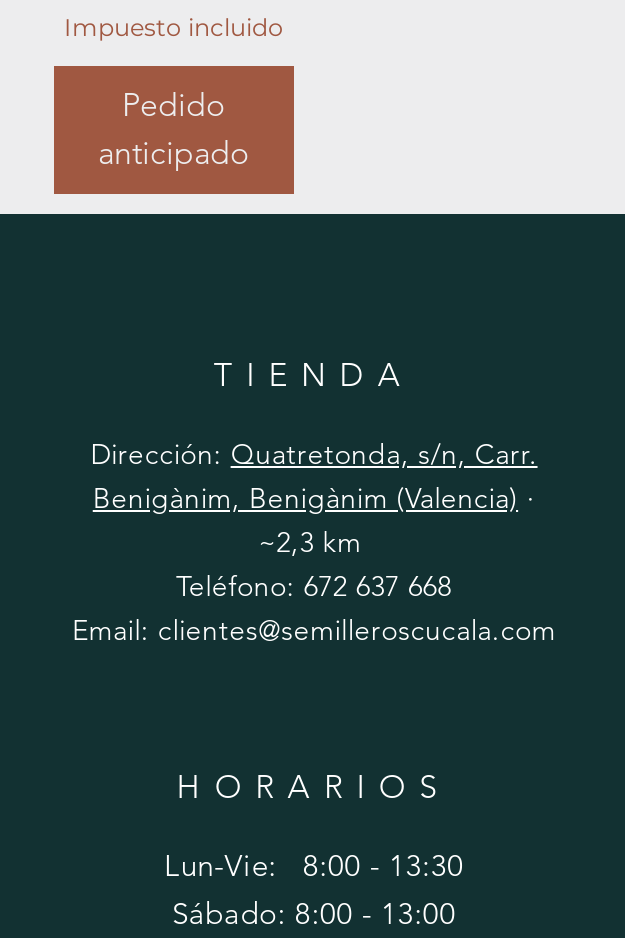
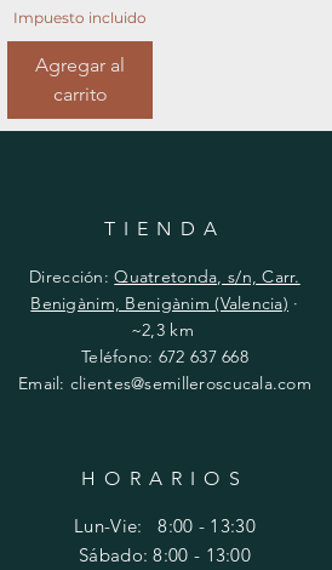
[98,86,250,172] Pedido | anticipado -> [35,53,125,106] Agregar al | carrito

